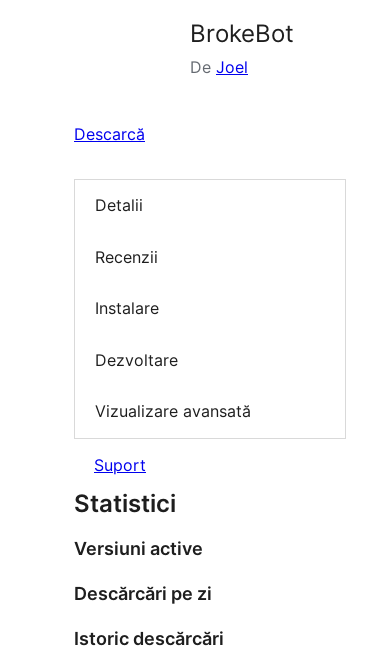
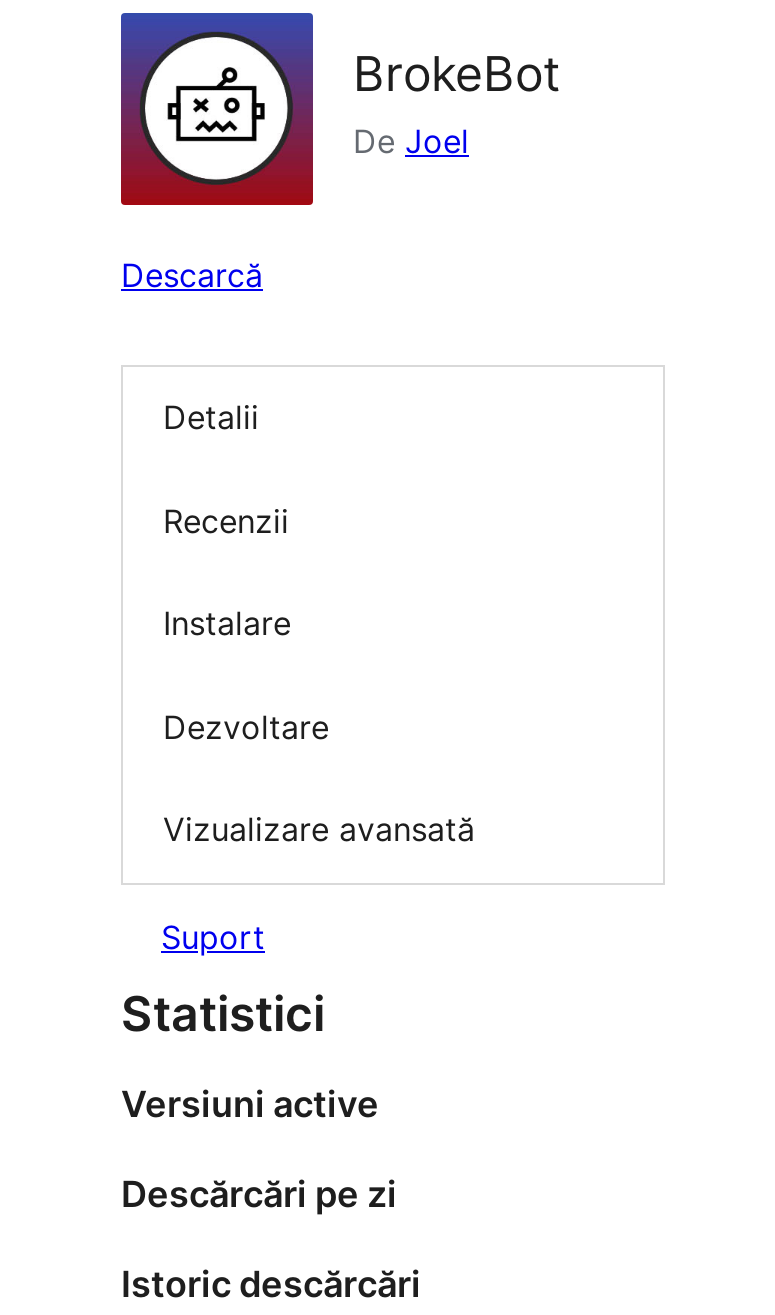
none -> [119,11,315,207] [image]

